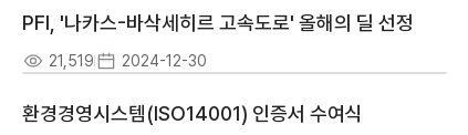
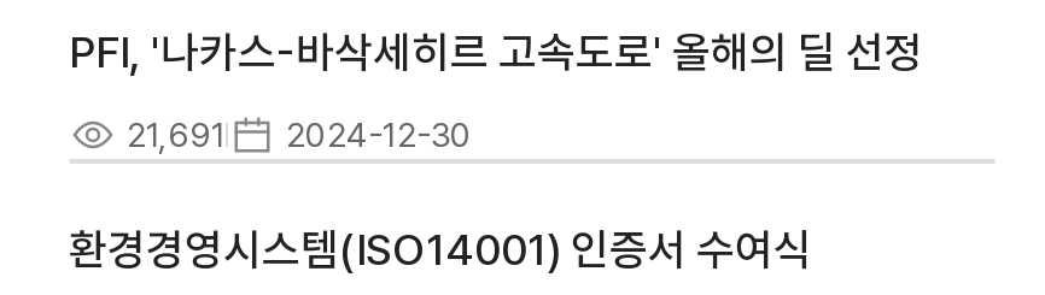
[49,52,207,70] 21,519 2024-12-30 -> [127,116,472,154] 21,691 2024-12-30

